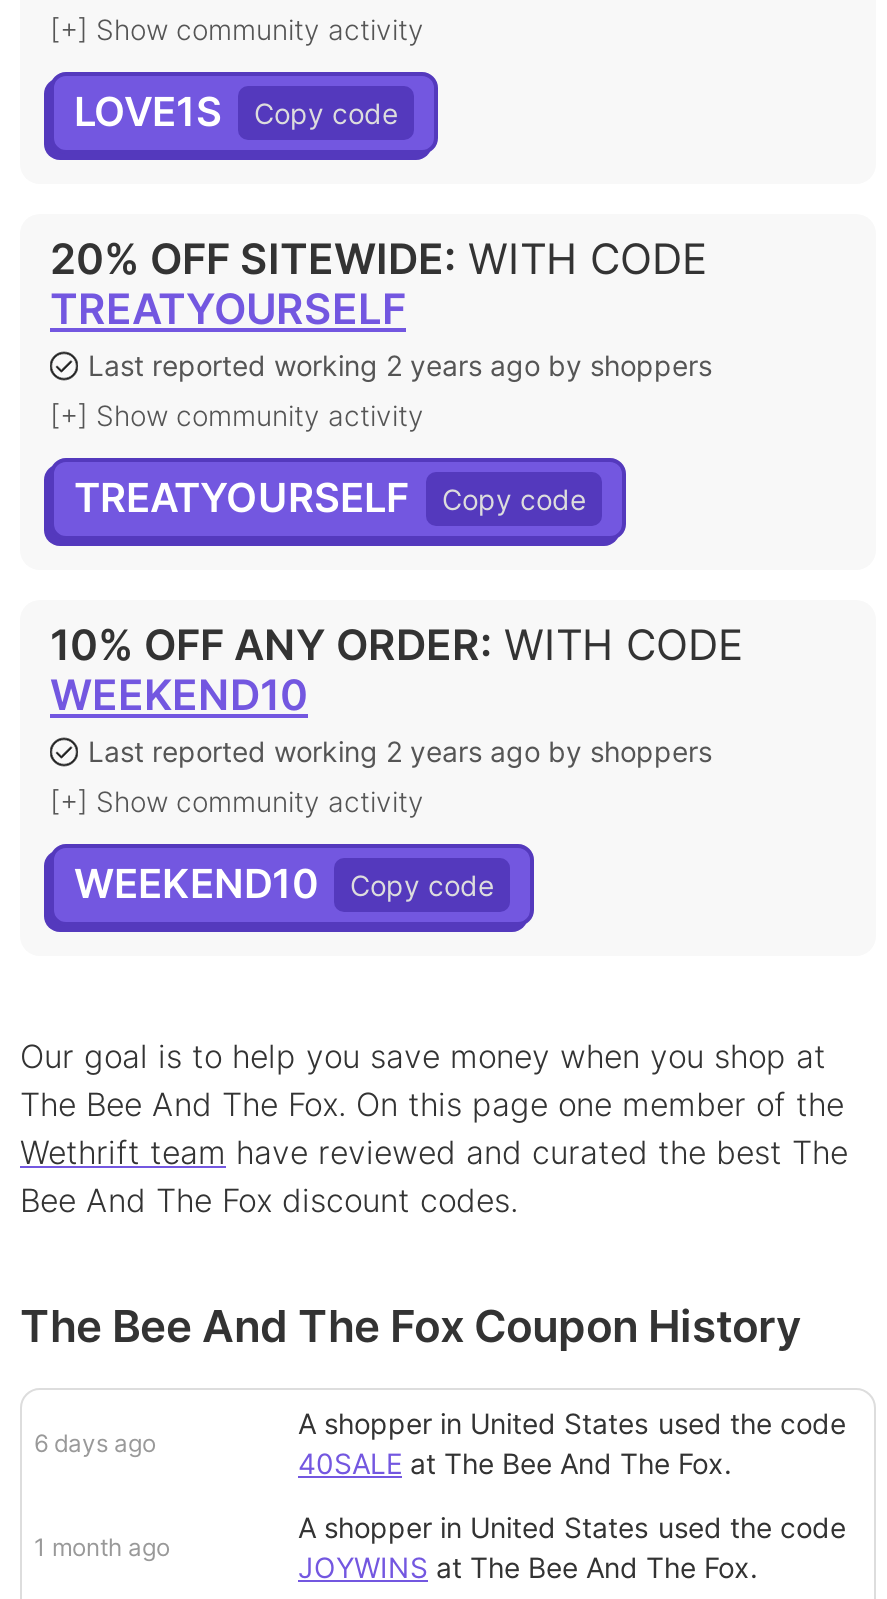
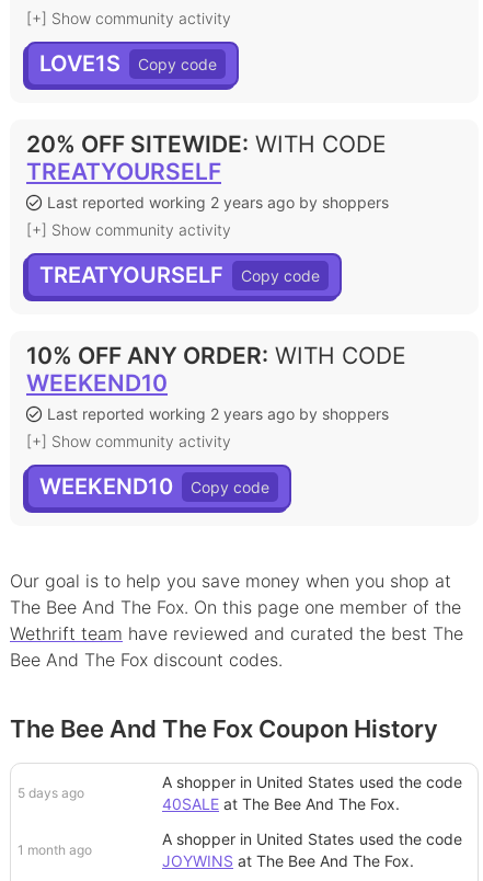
[34,1428,156,1458] 6 days ago -> [18,785,84,801] 5 days ago

